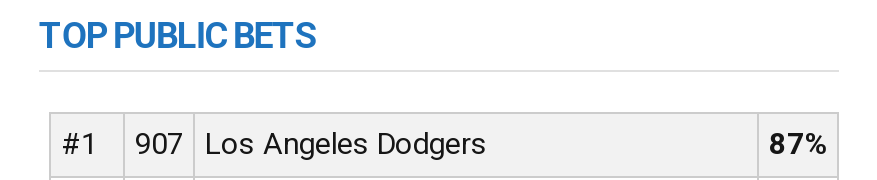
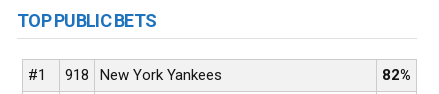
[135,126,827,162] 907 | Los Angeles Dodgers | 87% -> [65,66,411,84] 918 | New York Yankees | 82%

